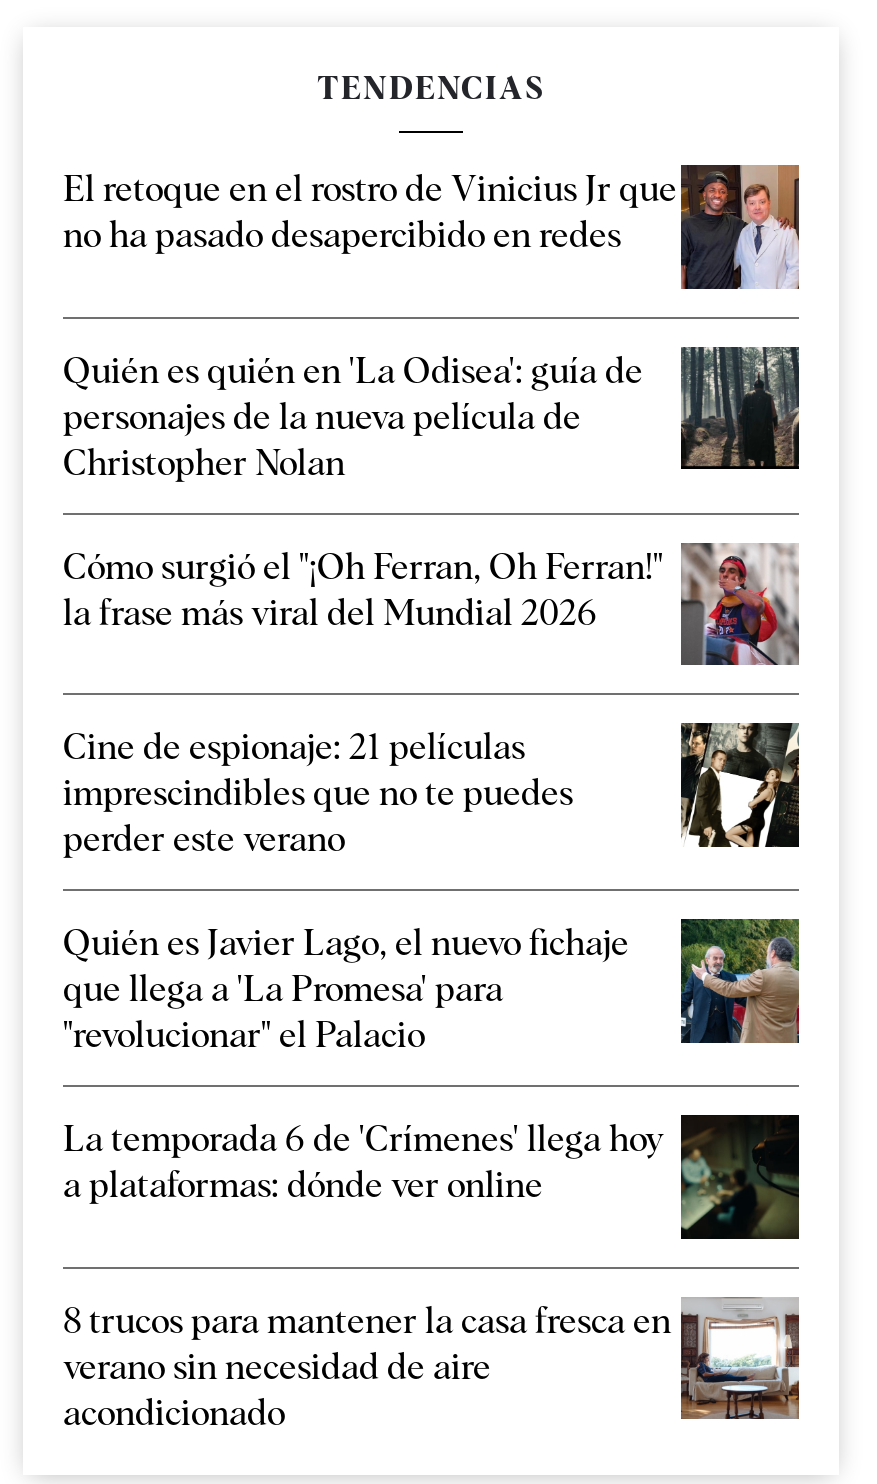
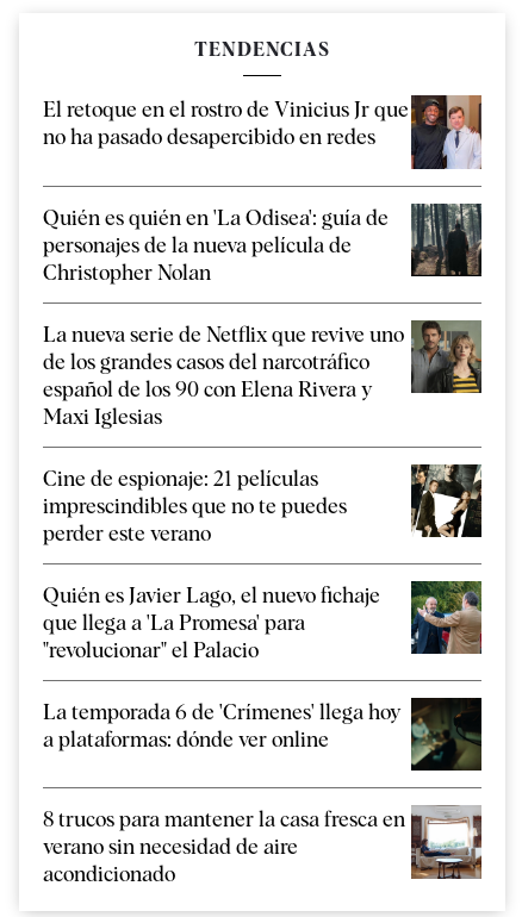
[63,543,799,667] [image] | Cómo surgió el "¡Oh Ferran, Oh Ferran!" | la frase más viral del Mundial 2026 -> [43,320,481,428] [image] | La nueva serie de Netflix que revive uno | de los grandes casos del narcotráfico | español de los 90 con Elena Rivera y | Maxi Iglesias

